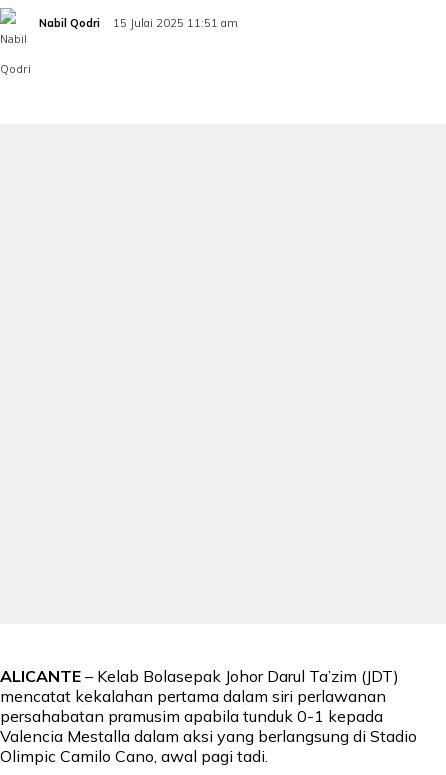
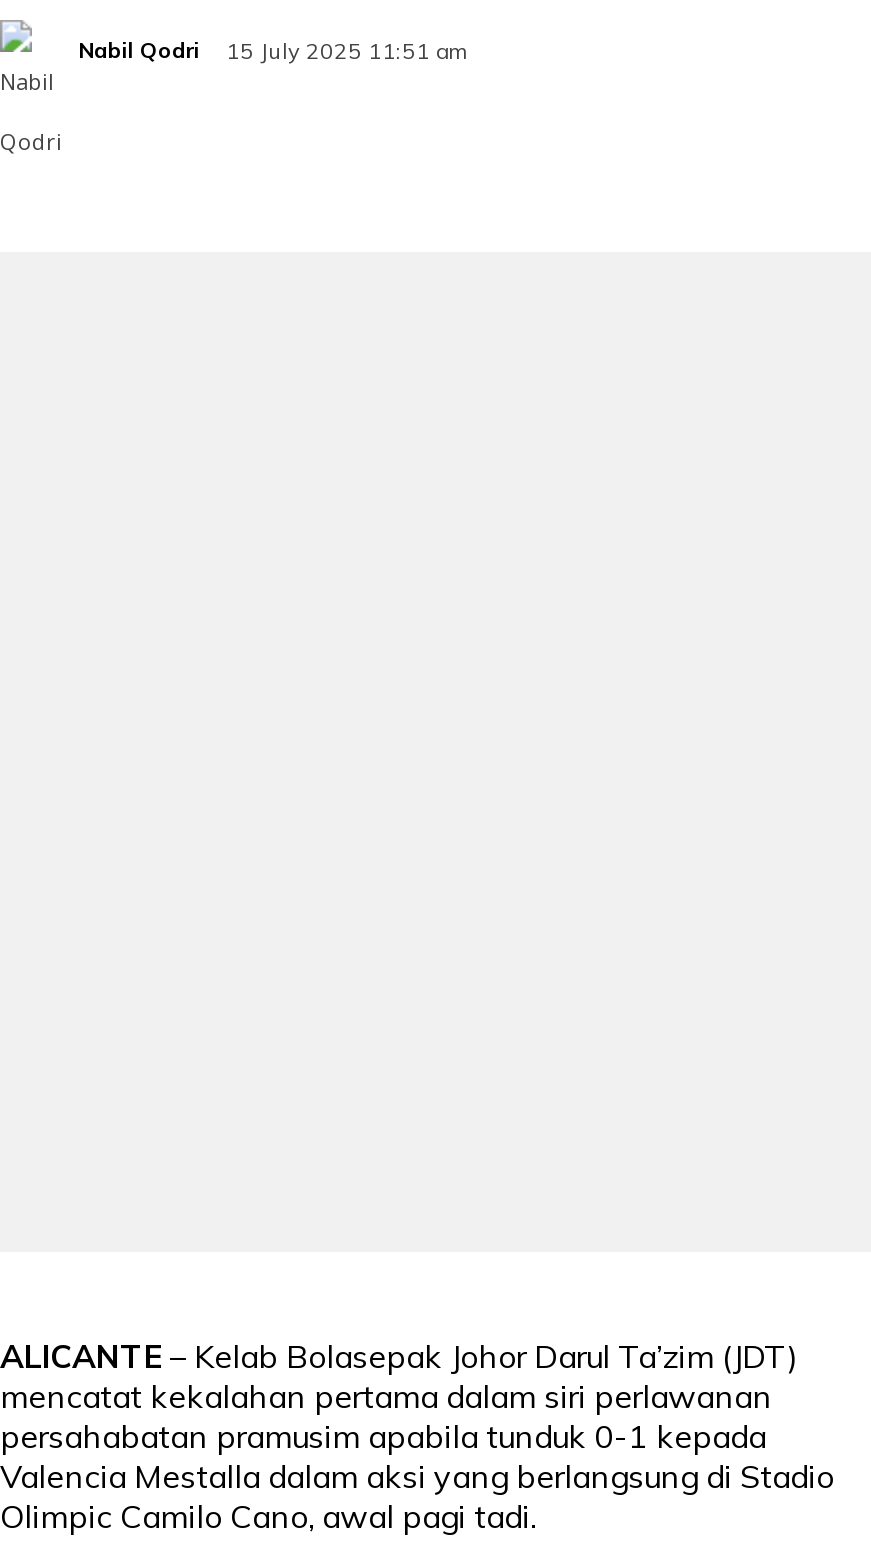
[39,16,238,30] Nabil Qodri 15 Julai 2025 11:51 am -> [78,35,470,64] Nabil Qodri 15 July 2025 11:51 am

